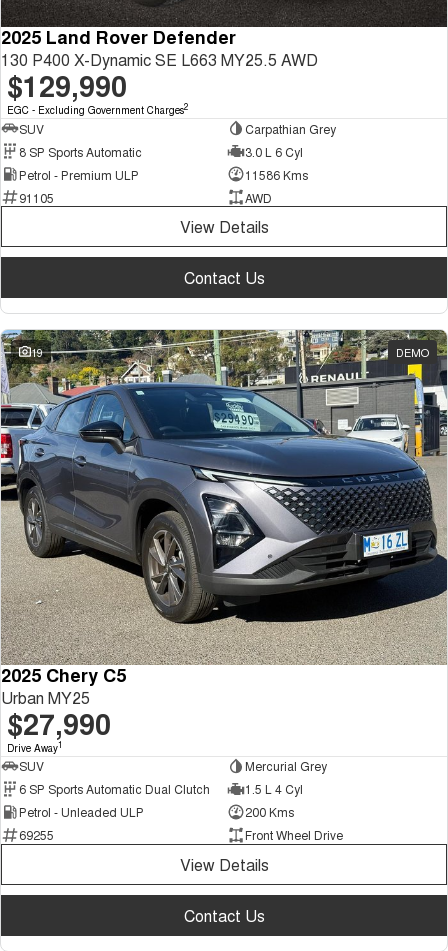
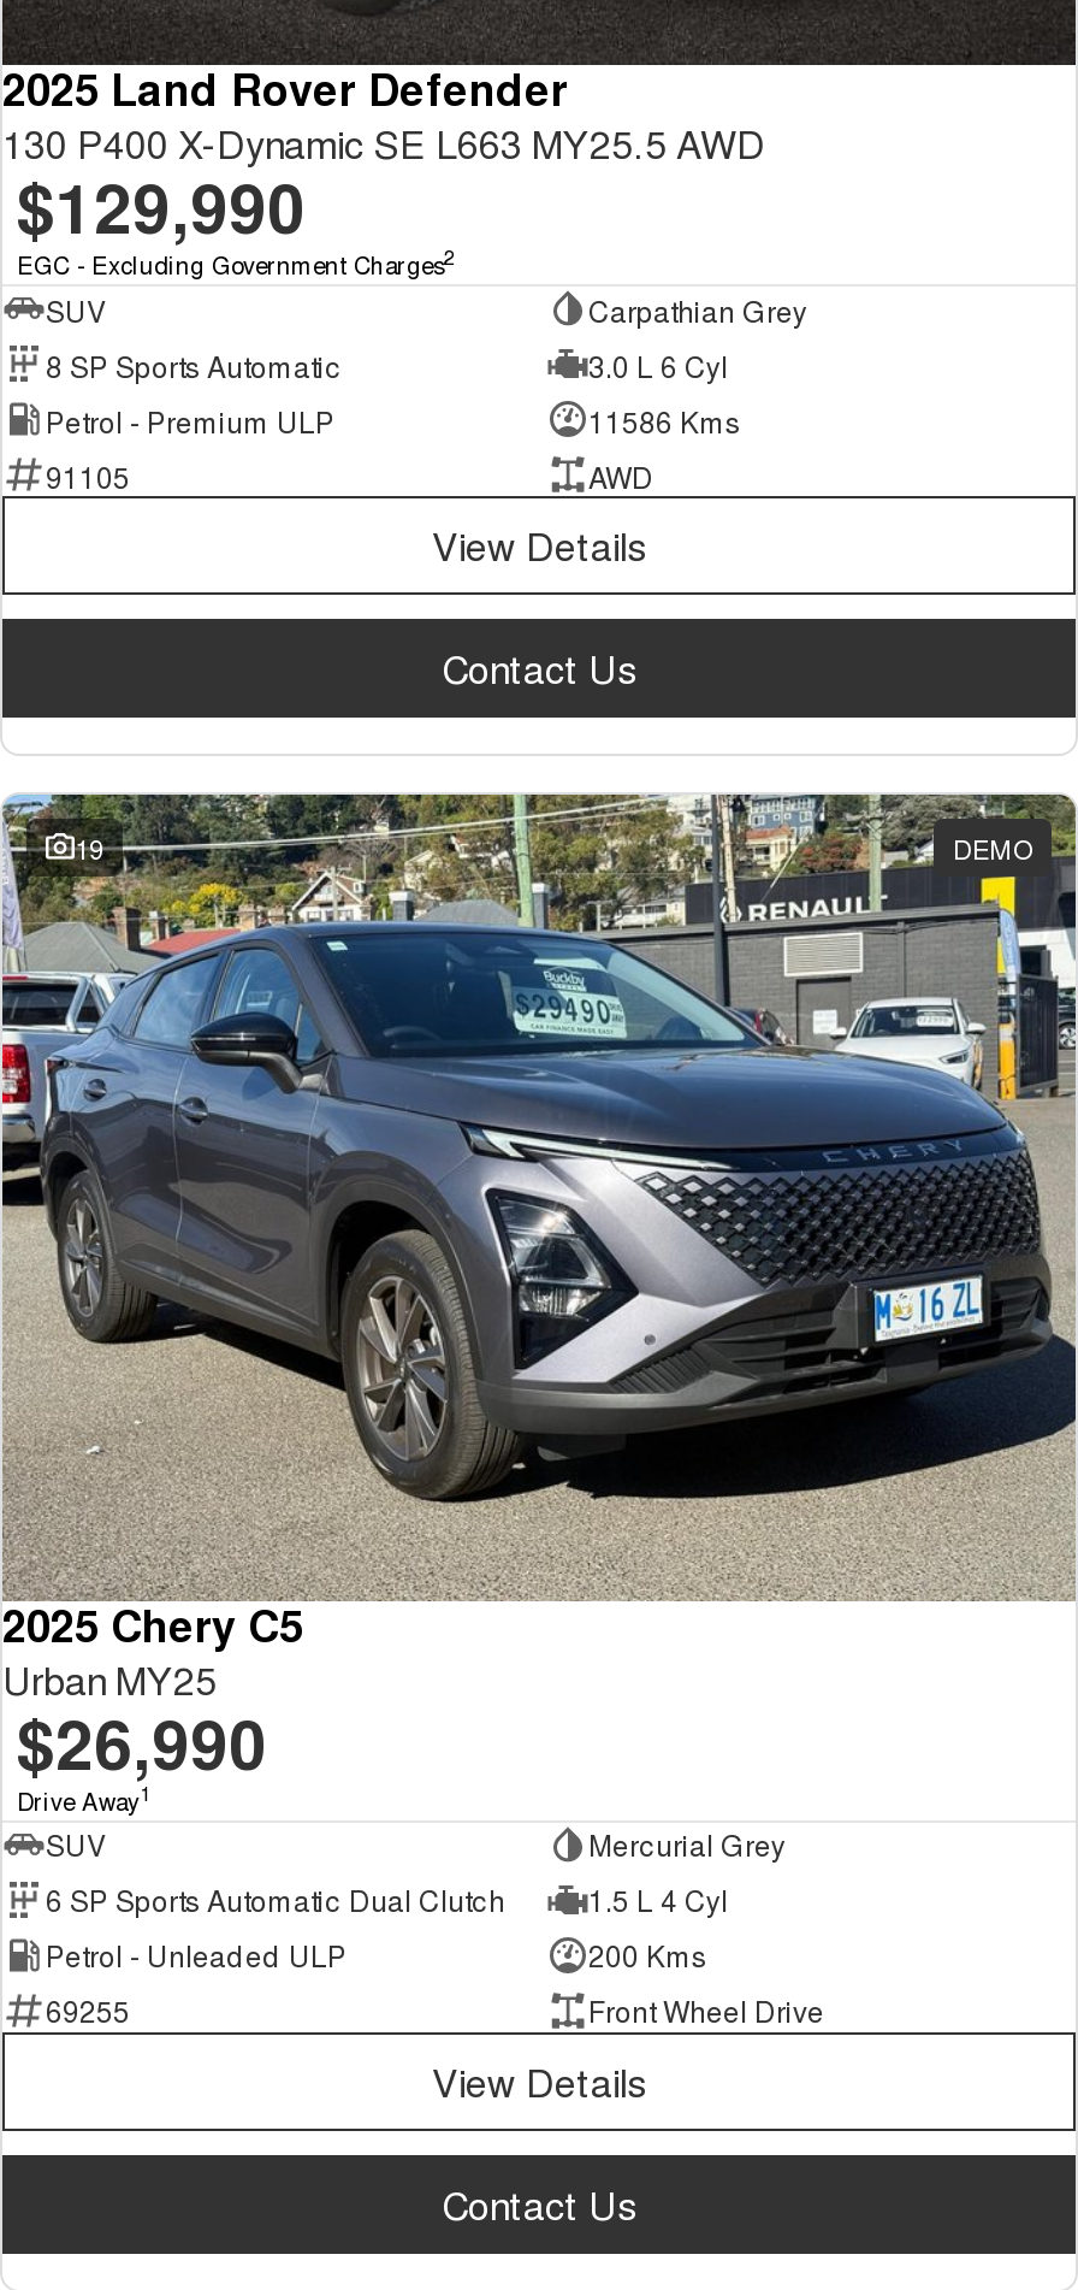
[7,703,111,744] $27,990 -> [17,1693,267,1791] $26,990

